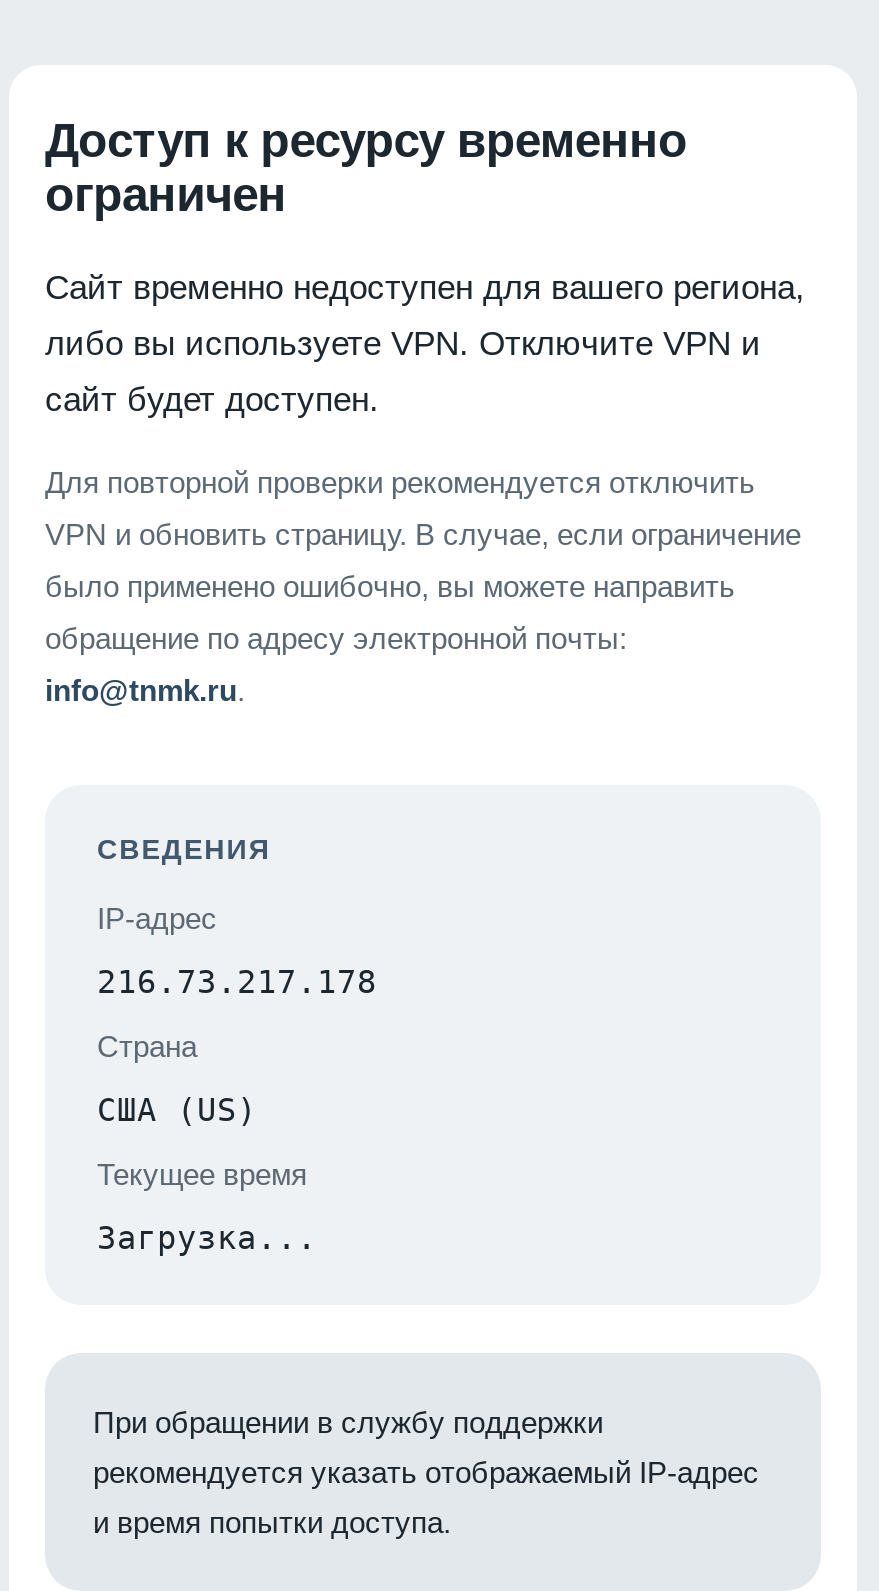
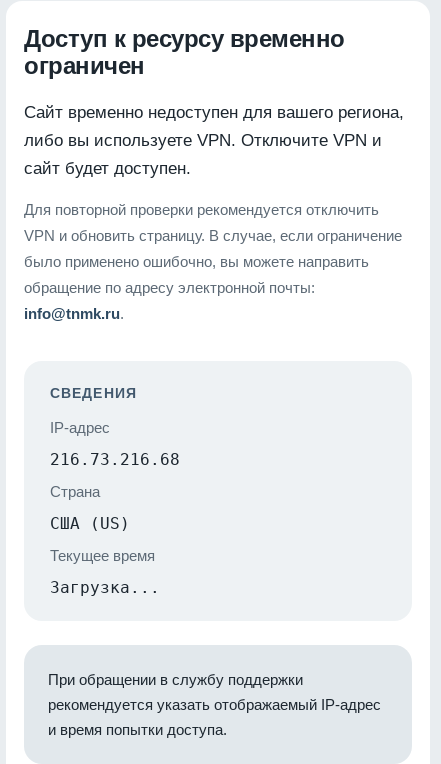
[97,962,377,1000] 216.73.217.178 -> [50,449,180,468] 216.73.216.68

